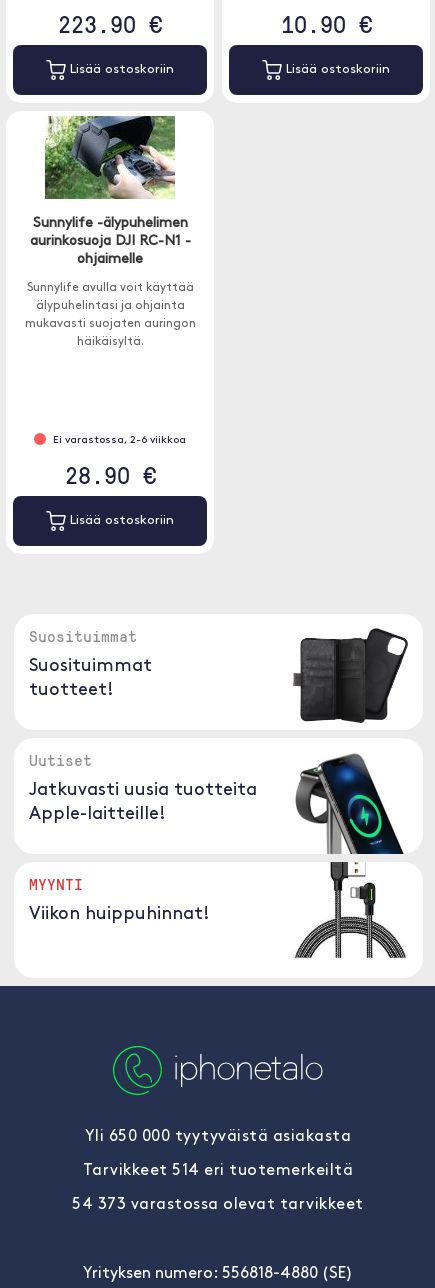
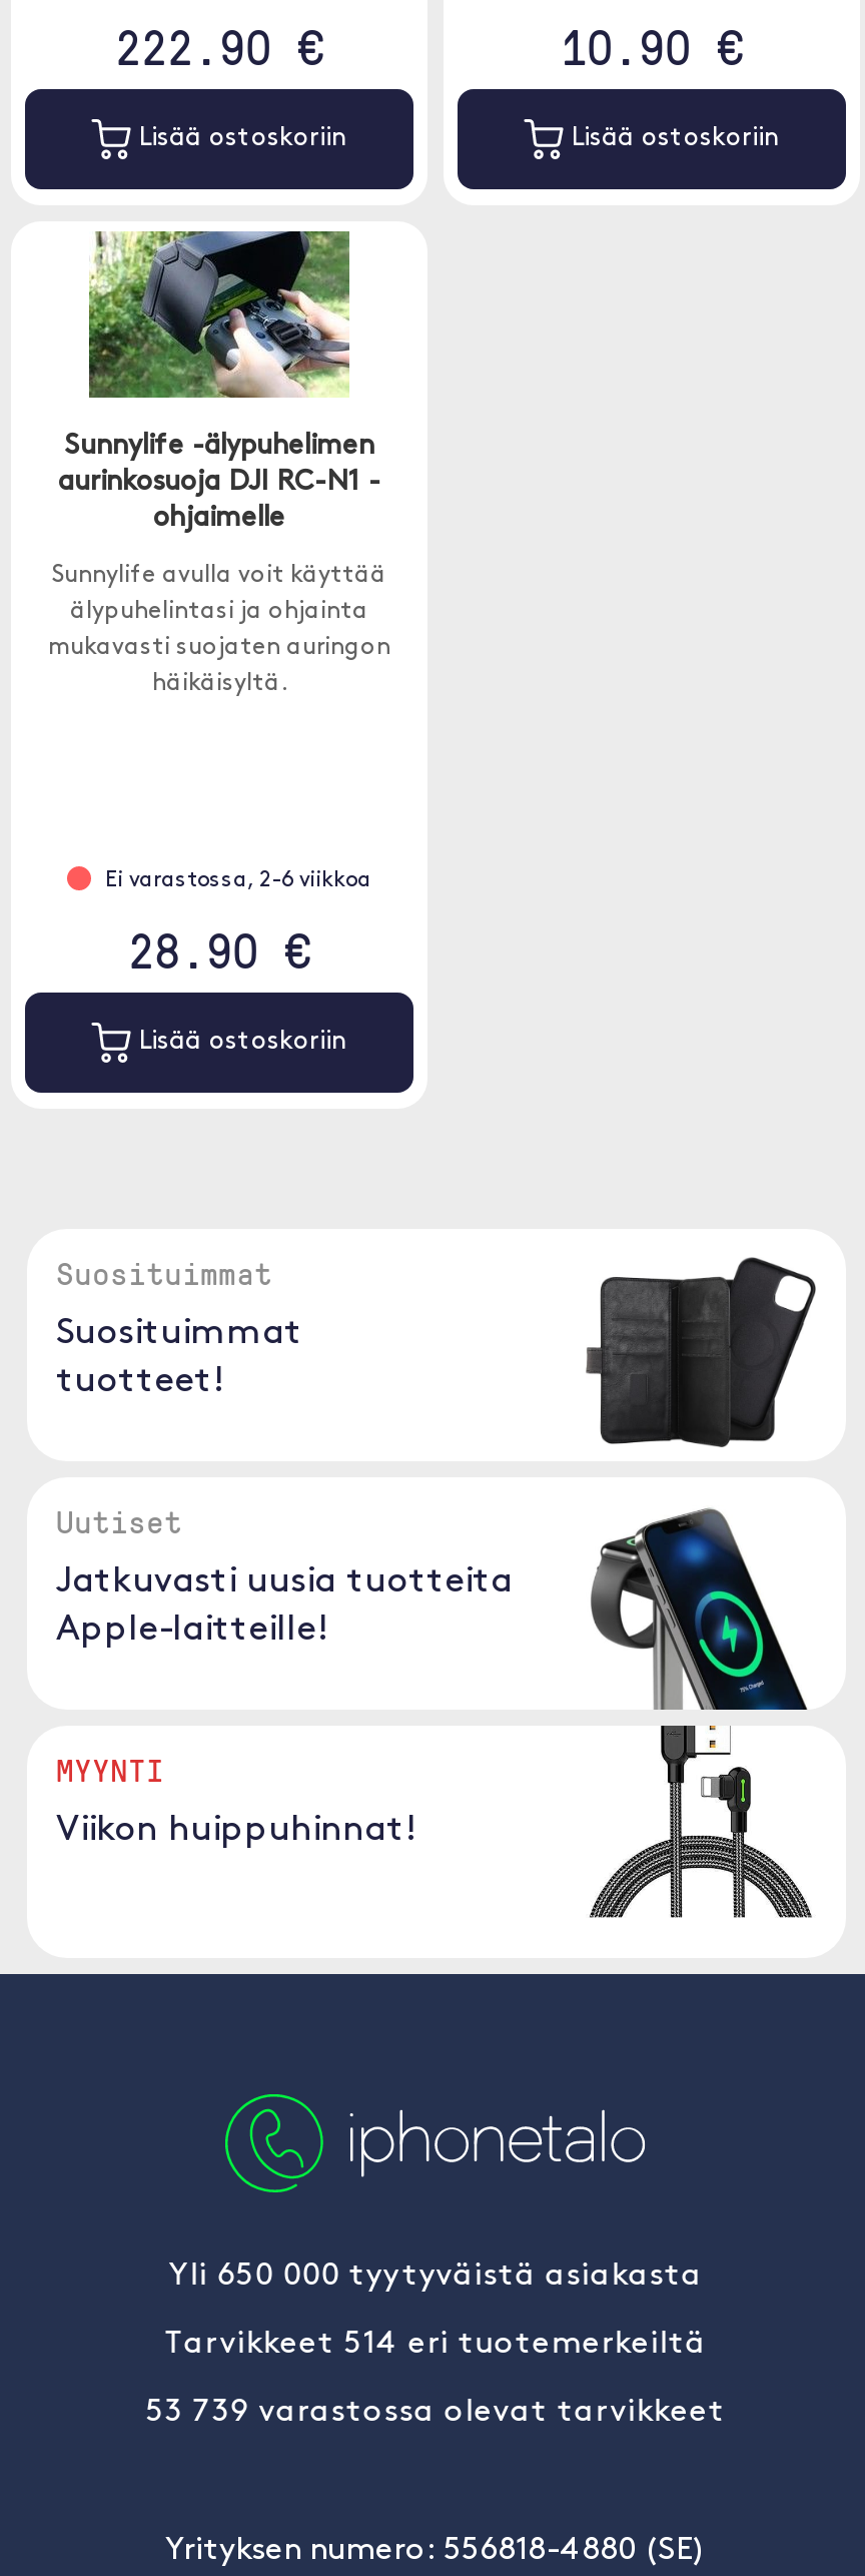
[58,7,162,40] 223.90 € -> [115,13,323,79] 222.90 €
[72,1197,364,1213] 54 373 varastossa olevat tarvikkeet -> [146,2397,725,2429] 53 739 varastossa olevat tarvikkeet

